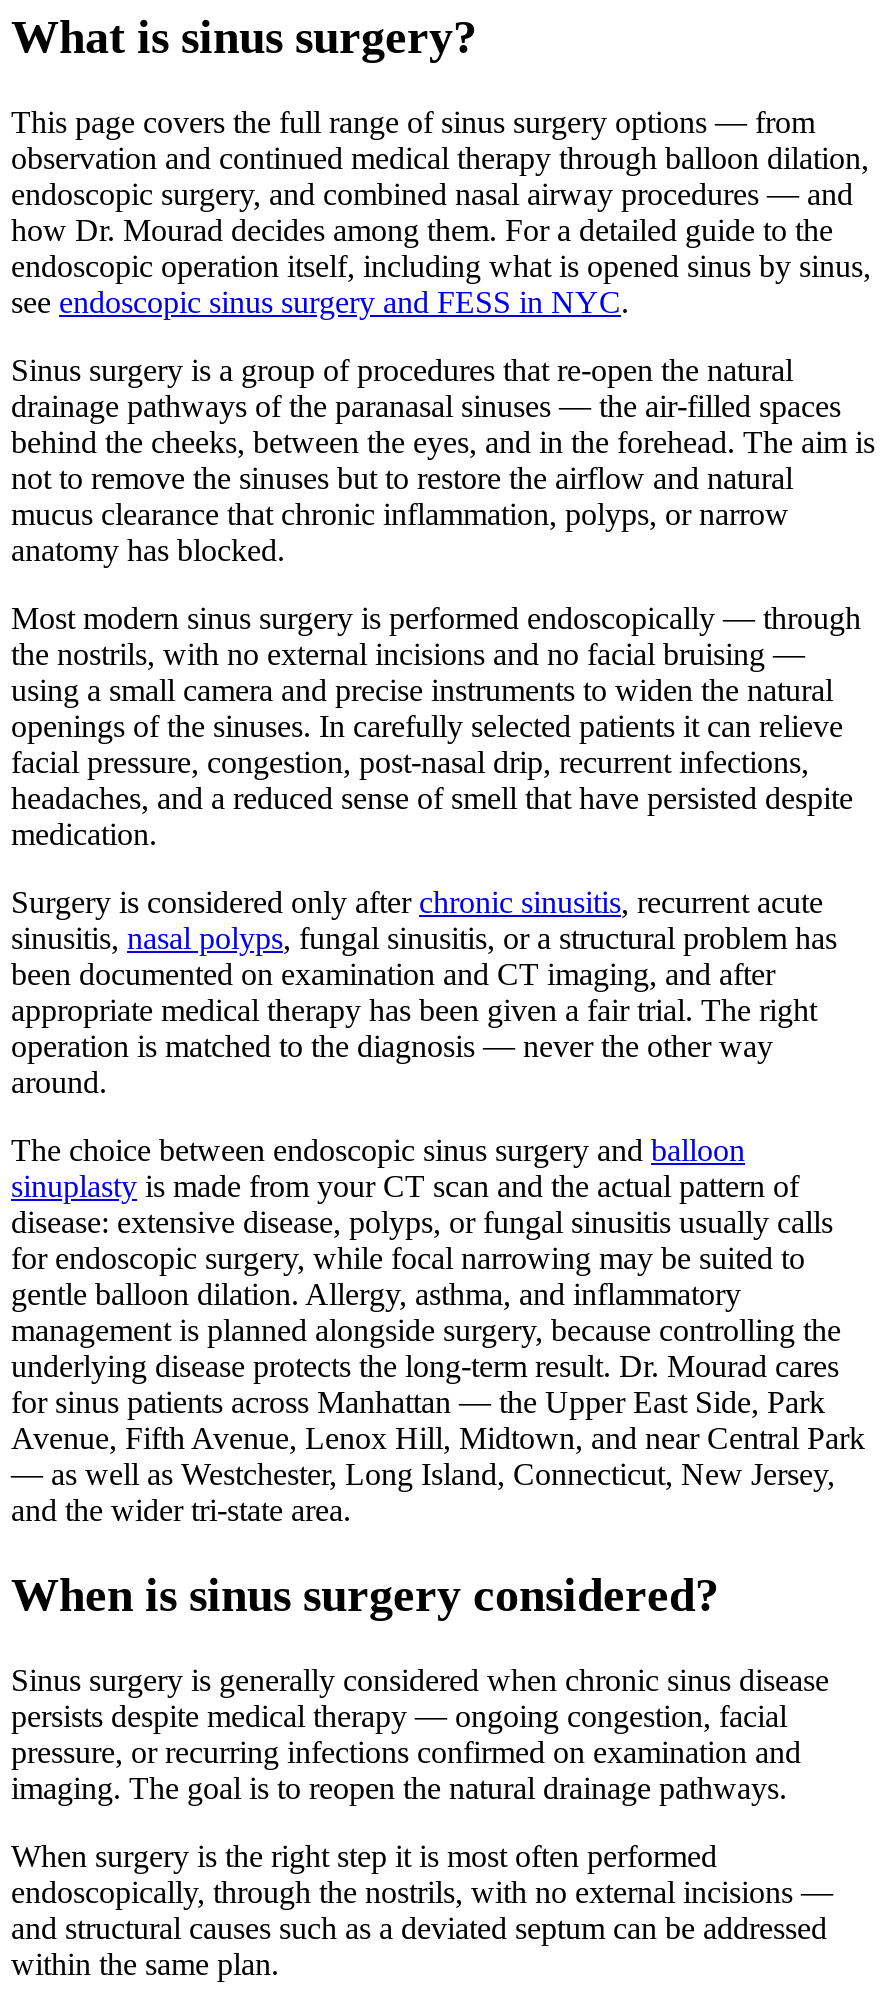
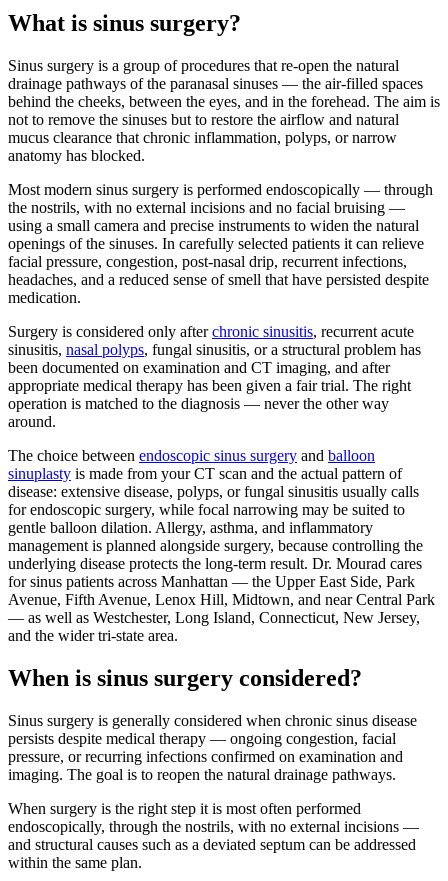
[11,105,871,319] This page covers the full range of sinus surgery options — from | observation and continued medical therapy through balloon dilation, | endoscopic surgery, and combined nasal airway procedures — and | how Dr. Mourad decides among them. For a detailed guide to the | endoscopic operation itself, including what is opened sinus by sinus, | see endoscopic sinus surgery and FESS in NYC. -> none

